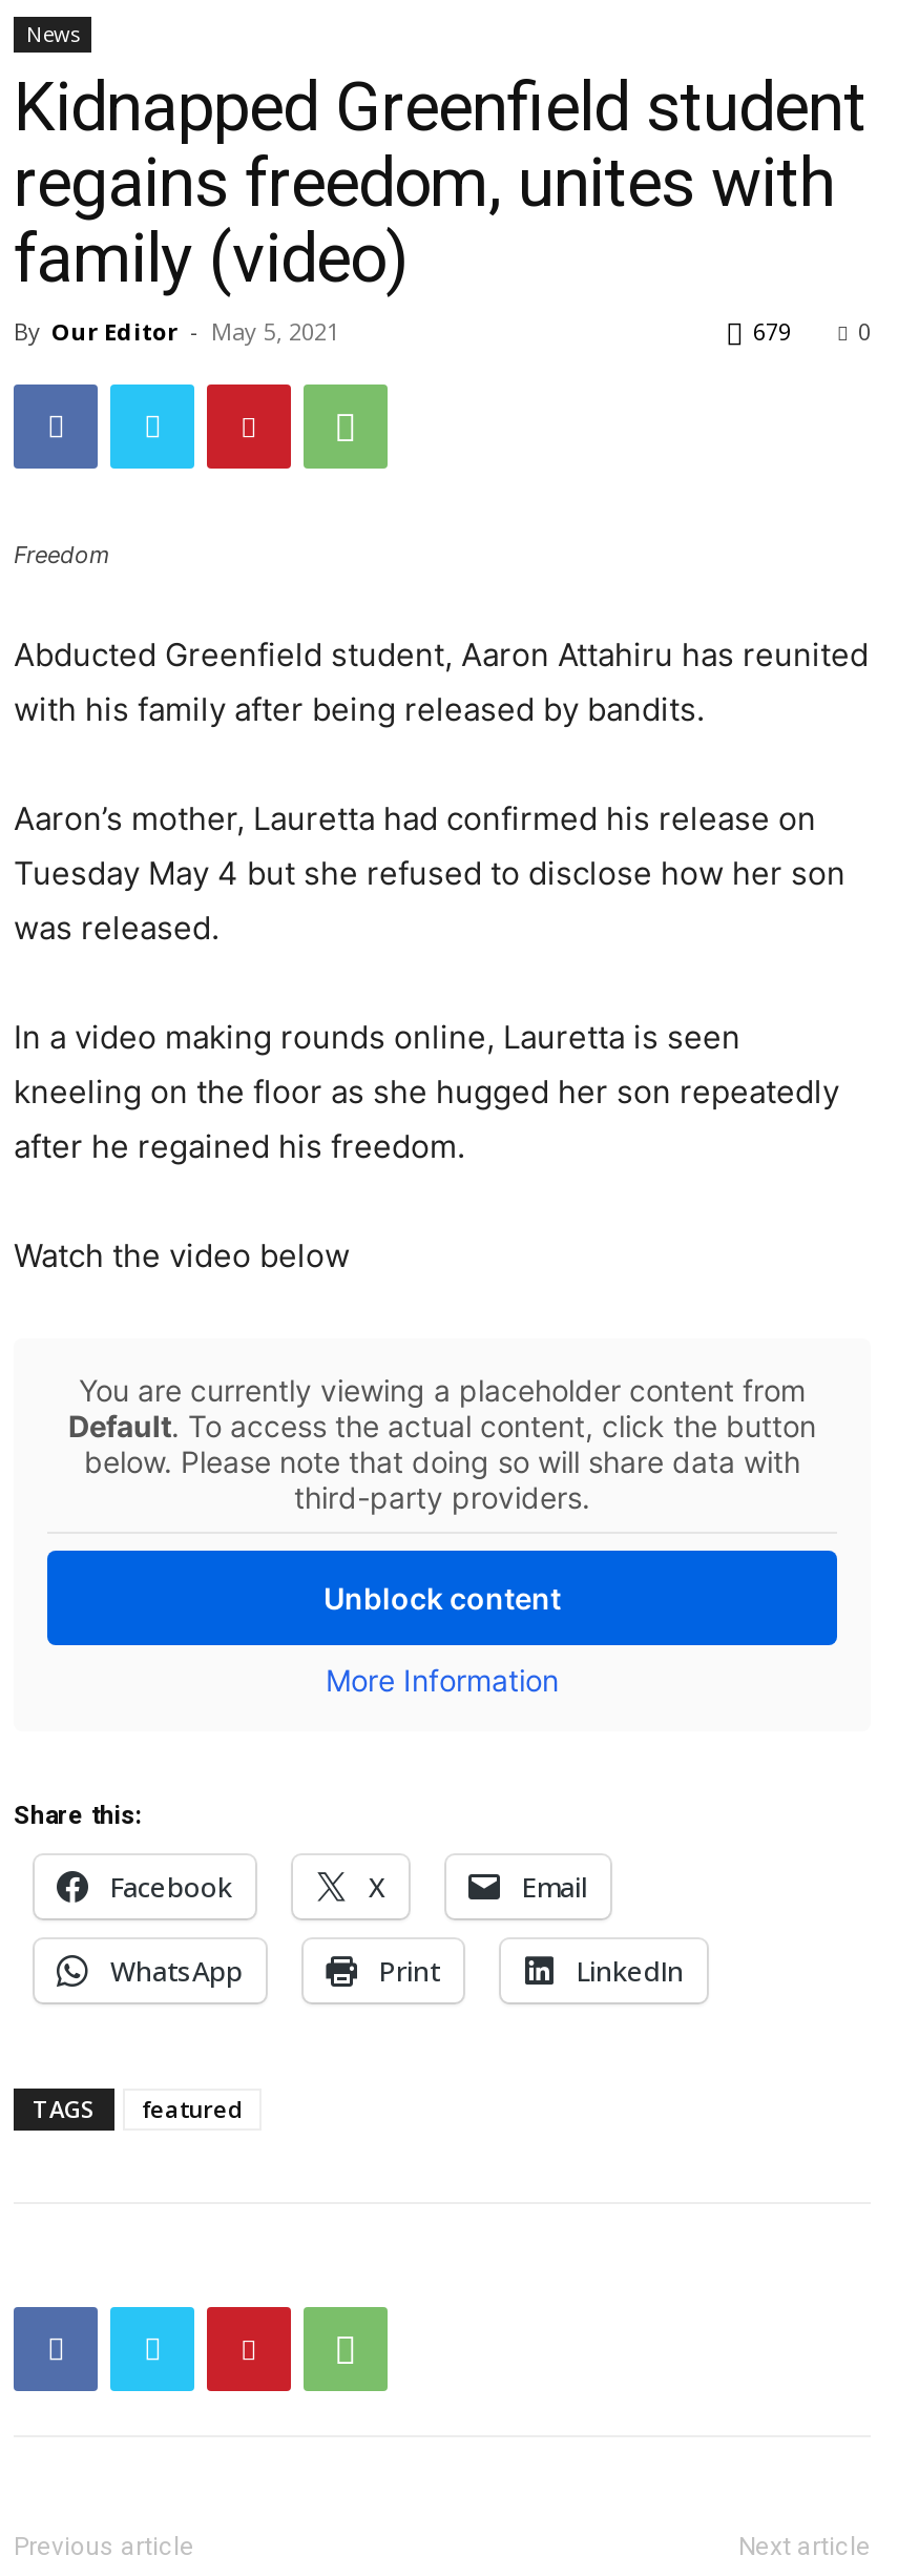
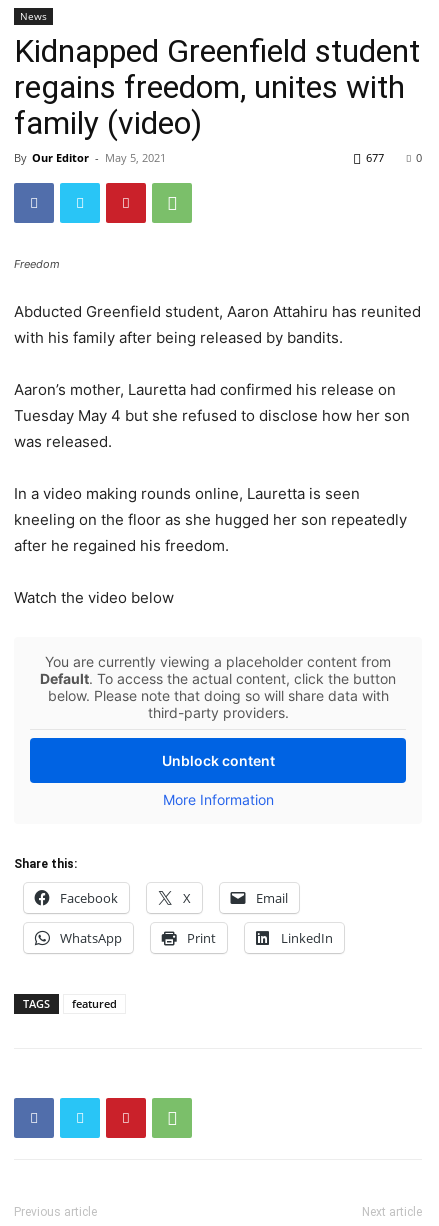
[753,315,791,347] 679 -> [366,150,384,165] 677

